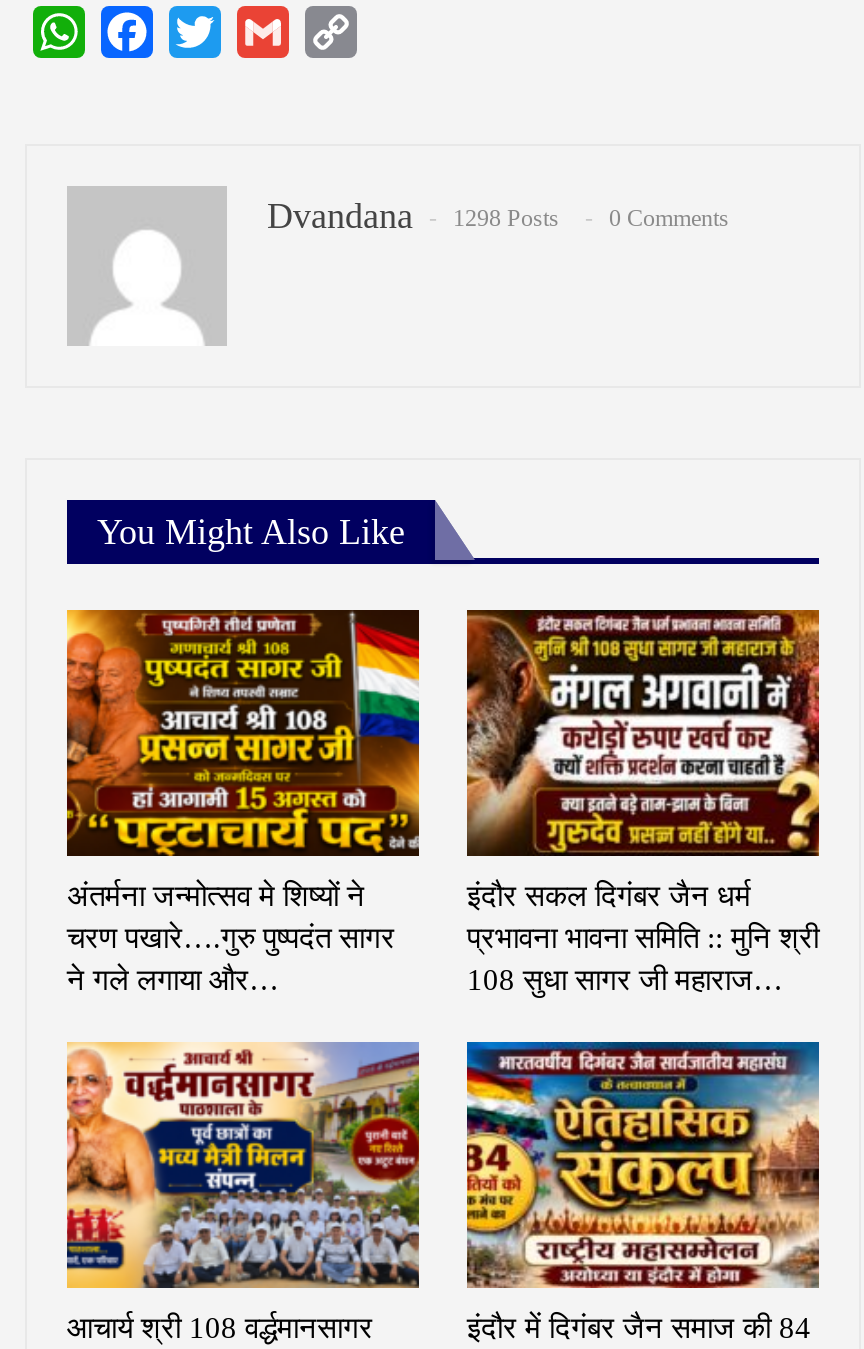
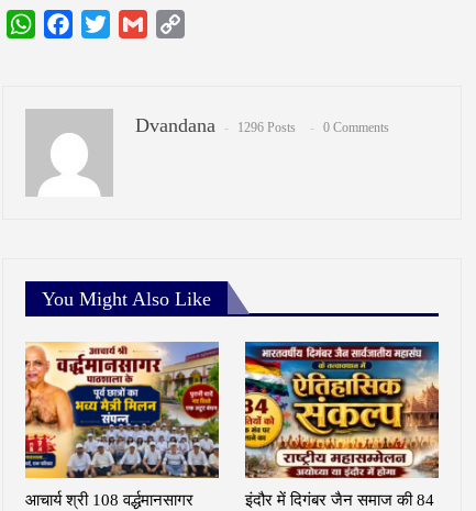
[267,195,729,235] Dvandana 1298 Posts 0 Comments -> [135,115,389,136] Dvandana 1296 Posts 0 Comments
[65,607,421,996] [image] | अंतर्मना जन्मोत्सव मे शिष्यों ने | चरण पखारे….गुरु पुष्पदंत सागर | ने गले लगाया और… -> none
[465,607,821,996] [image] | इंदौर सकल दिगंबर जैन धर्म | प्रभावना भावना समिति :: मुनि श्री | 108 सुधा सागर जी महाराज… -> none

